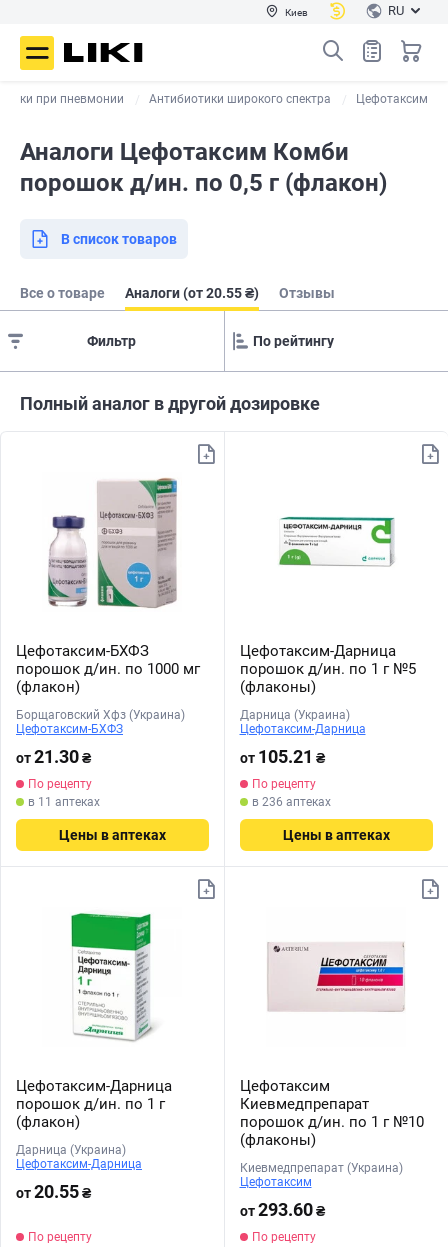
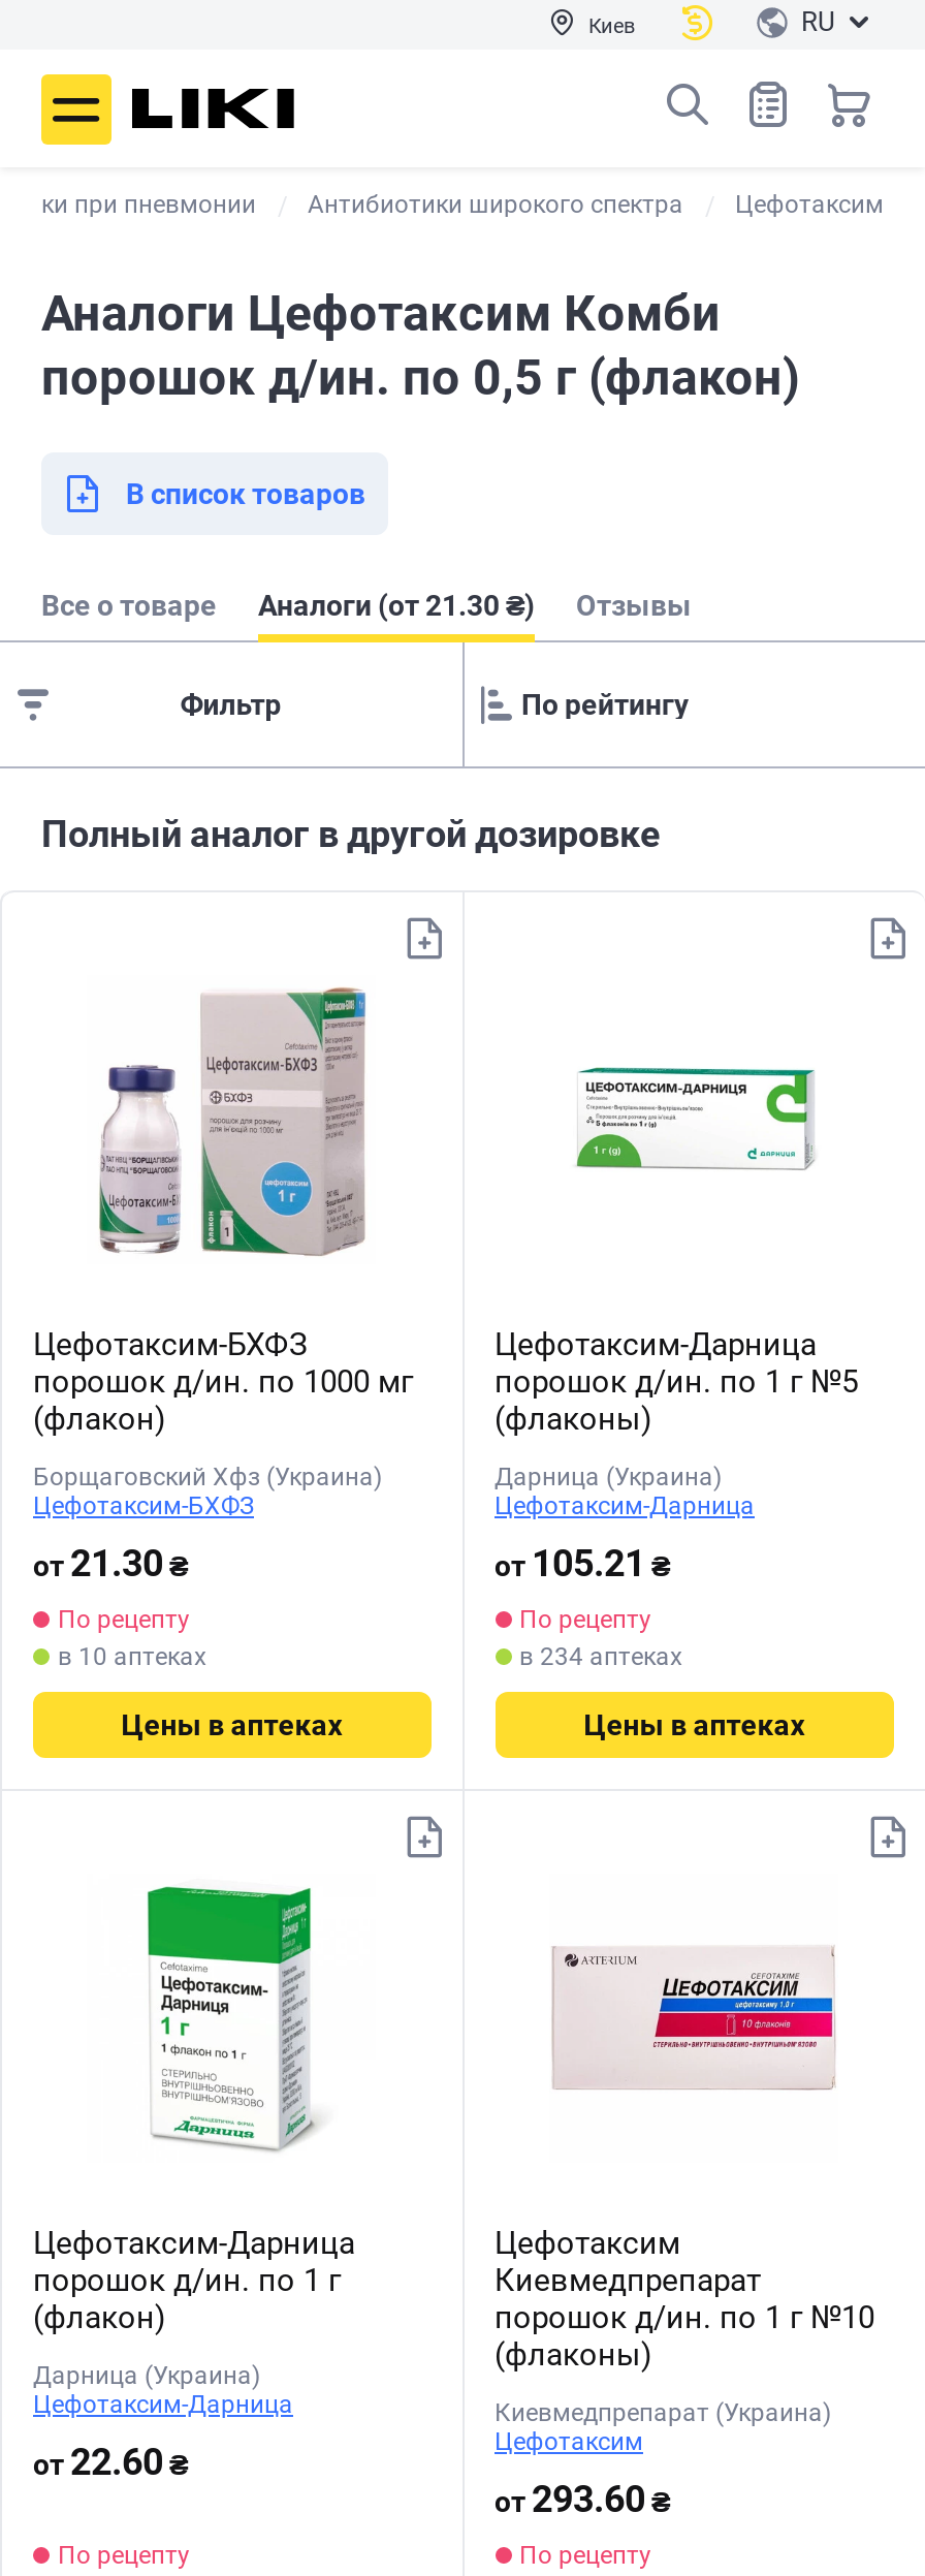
[20,285,335,301] Все о товаре Аналоги (от 20.55 ₴) Отзывы -> [41,589,692,622] Все о товаре Аналоги (от 21.30 ₴) Отзывы
[28,795,100,809] в 11 аптеках -> [58,1642,206,1671] в 10 аптеках
[251,795,330,809] в 236 аптеках -> [519,1642,682,1671] в 234 аптеках
[16,1181,91,1202] от20.55₴ -> [33,2440,188,2483] от22.60₴

